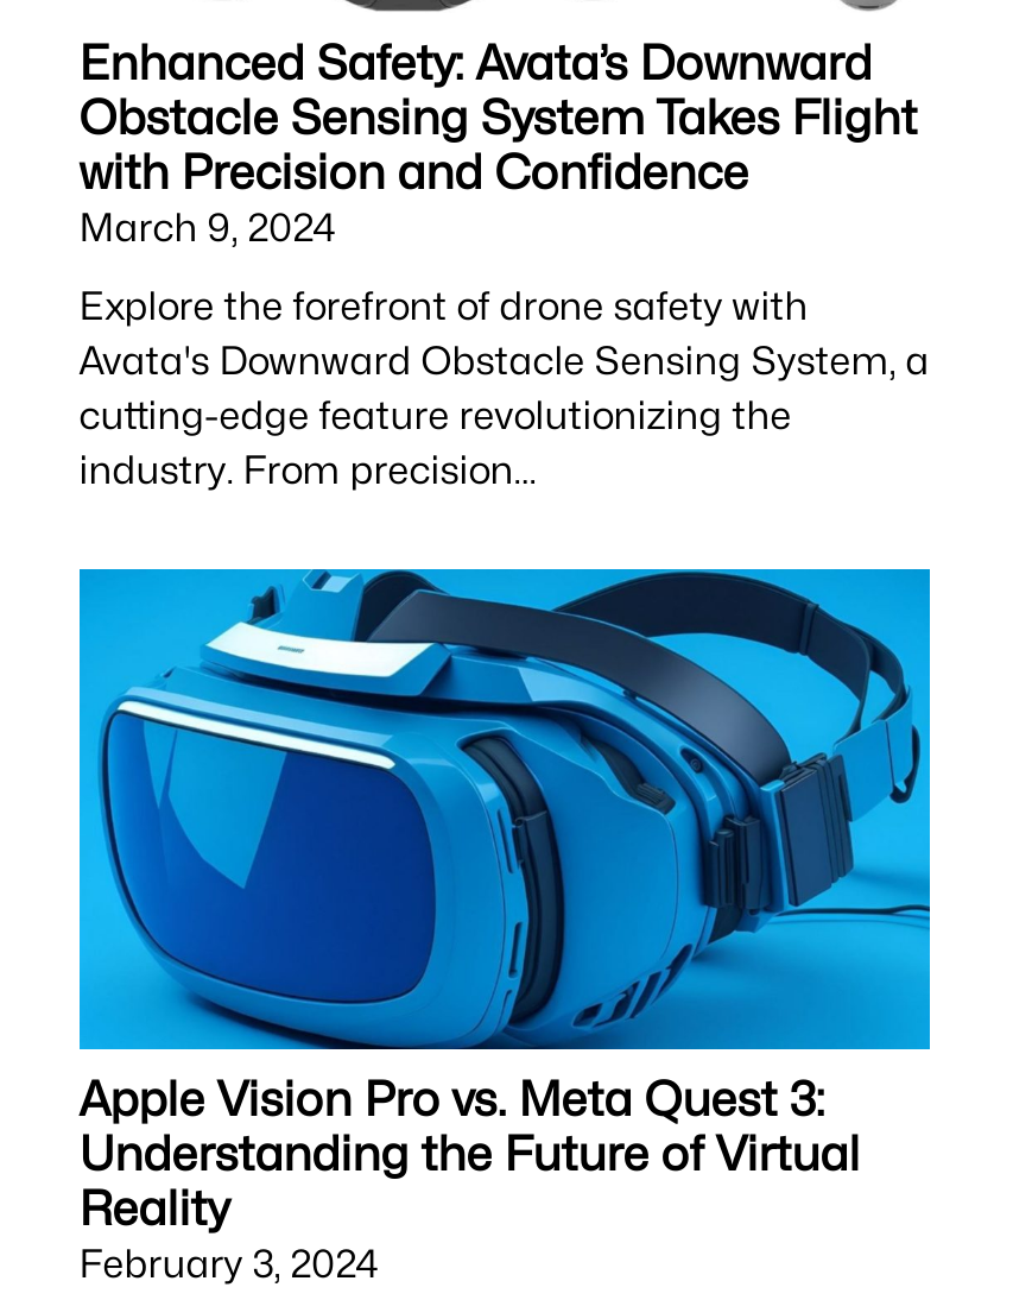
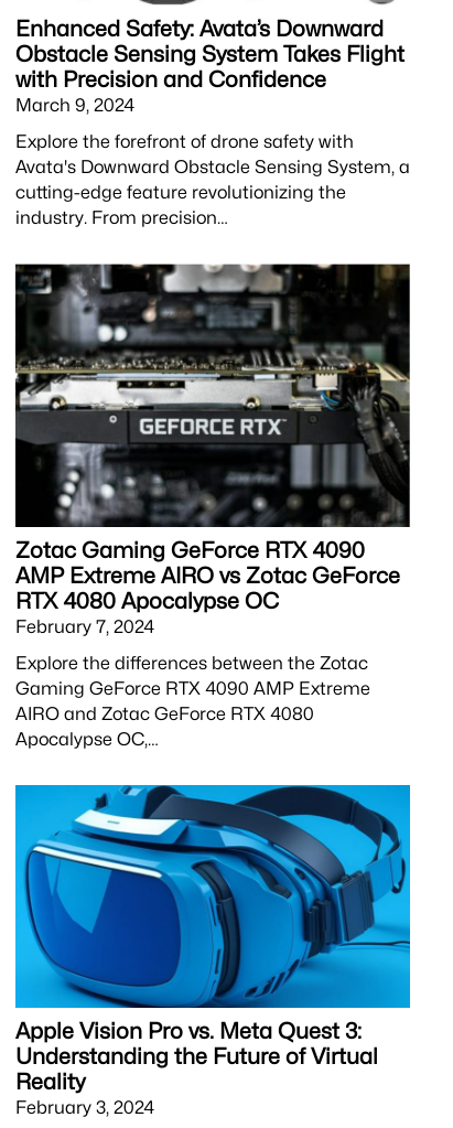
none -> [14,262,411,750] [image] | Zotac Gaming GeForce RTX 4090 | AMP Extreme AIRO vs Zotac GeForce | RTX 4080 Apocalypse OC | February 7, 2024 | Explore the differences between the Zotac | Gaming GeForce RTX 4090 AMP Extreme | AIRO and Zotac GeForce RTX 4080 | Apocalypse OC,…

